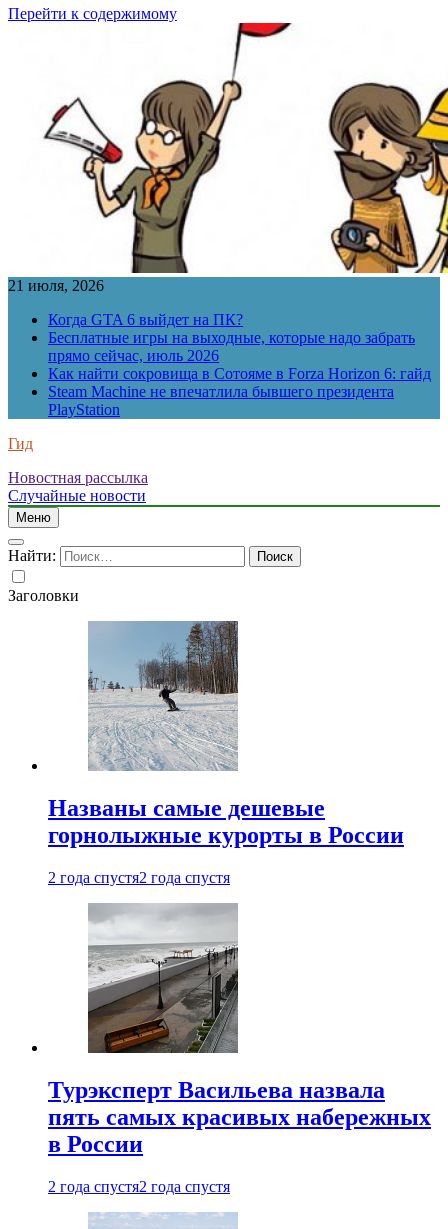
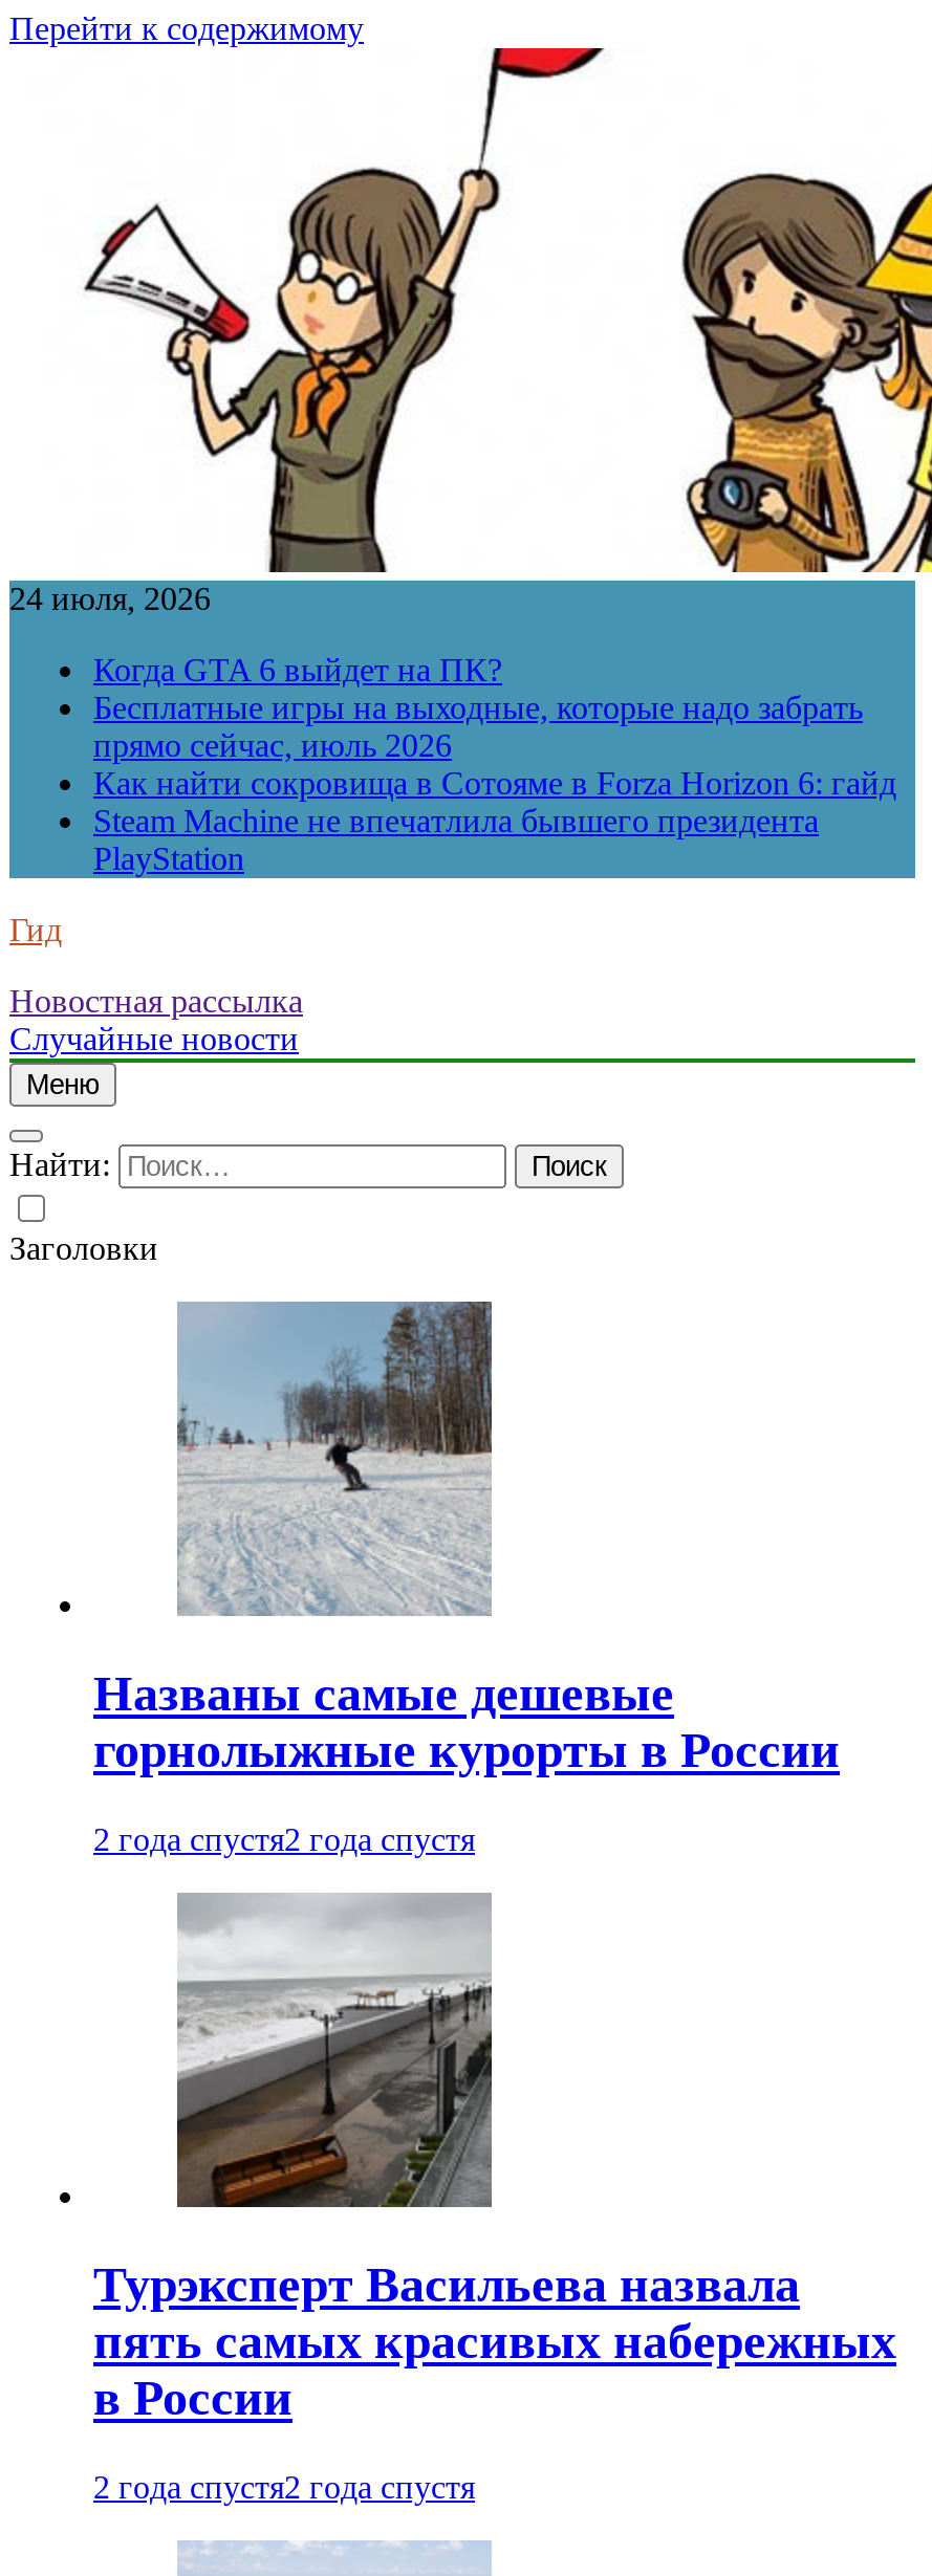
[8,277,104,294] 21 июля, 2026 -> [9,581,211,616] 24 июля, 2026

